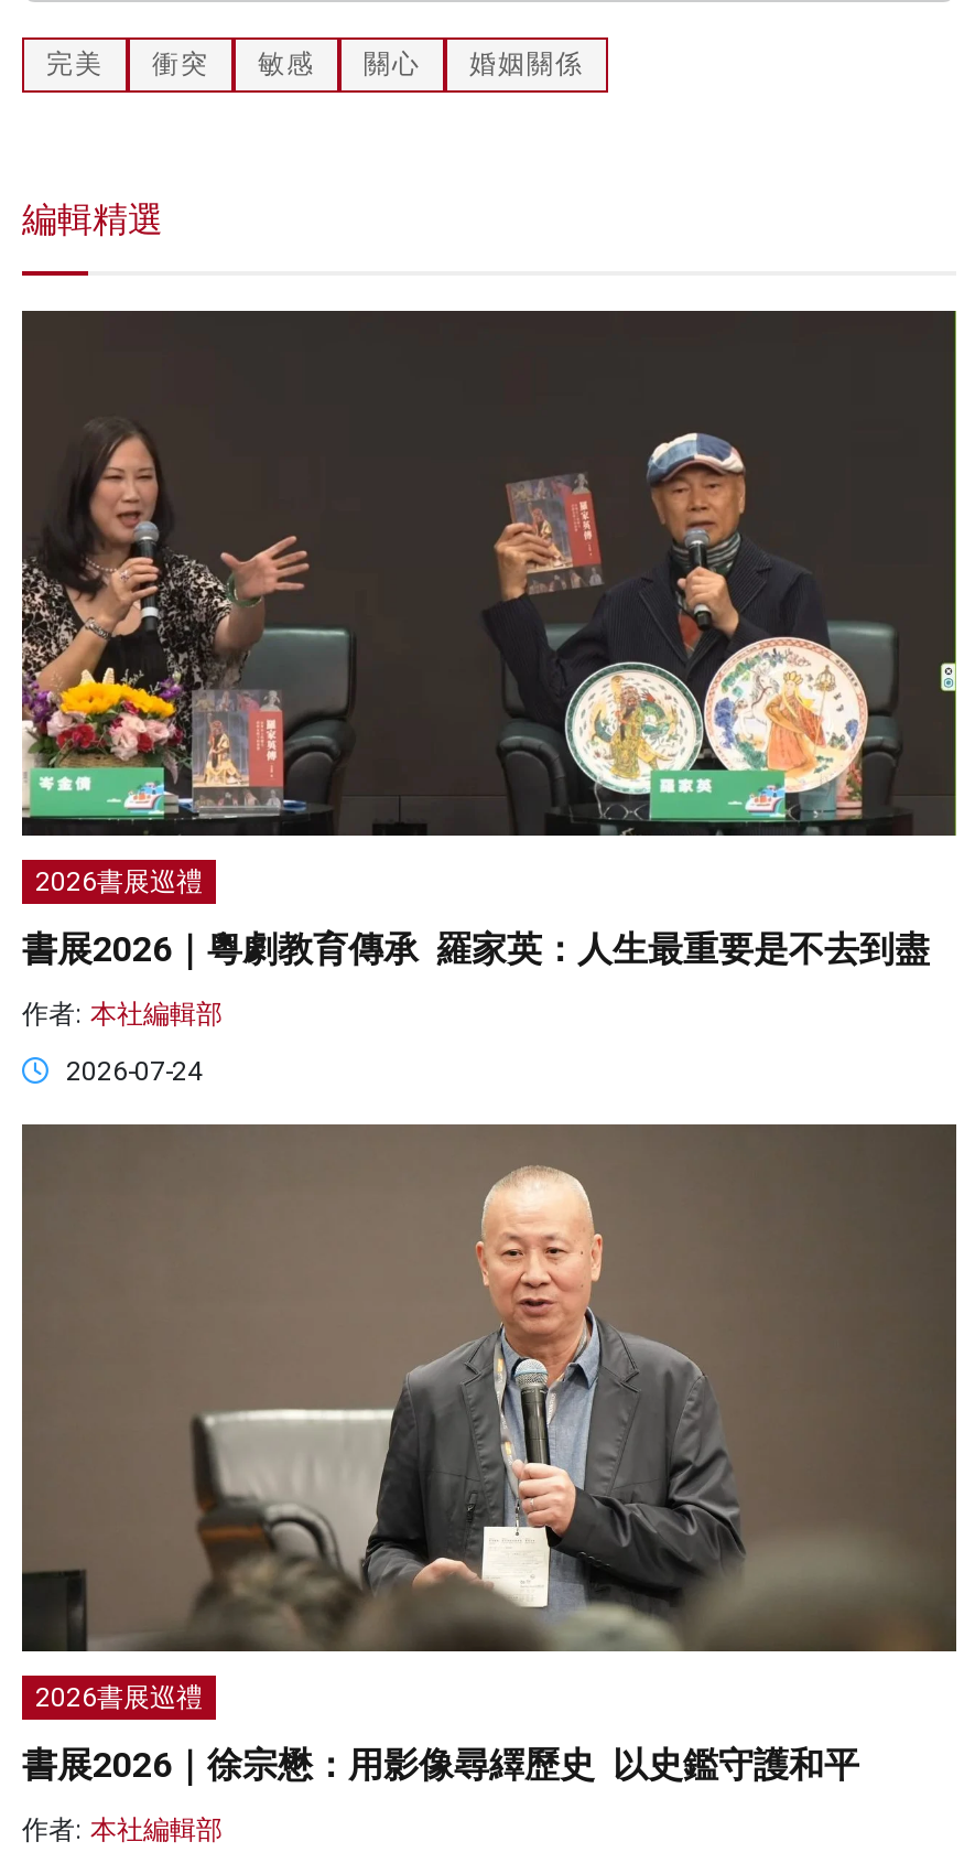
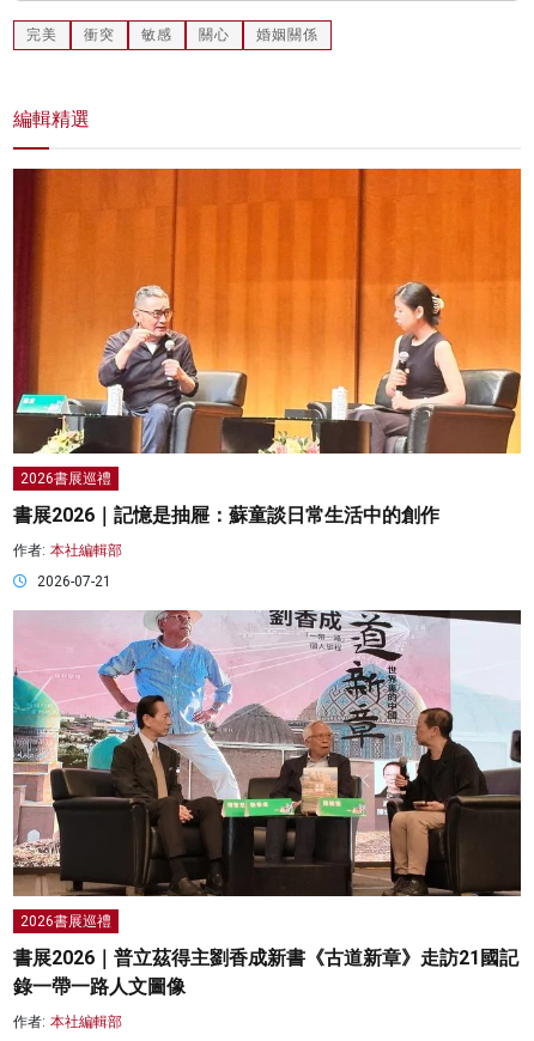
[20,309,958,838] [image] -> [12,168,522,455] [image]
[22,929,930,971] 書展2026｜粵劇教育傳承 羅家英：人生最重要是不去到盡 -> [13,504,439,527] 書展2026｜記憶是抽屜：蘇童談日常生活中的創作
[66,1057,203,1087] 2026-07-24 -> [37,573,111,590] 2026-07-21
[20,1122,958,1654] [image] -> [12,610,521,897] [image]
[22,1743,859,1785] 書展2026｜徐宗懋：用影像尋繹歷史 以史鑑守護和平 -> [13,946,518,998] 書展2026｜普立茲得主劉香成新書《古道新章》走訪21國記 | 錄一帶一路人文圖像

